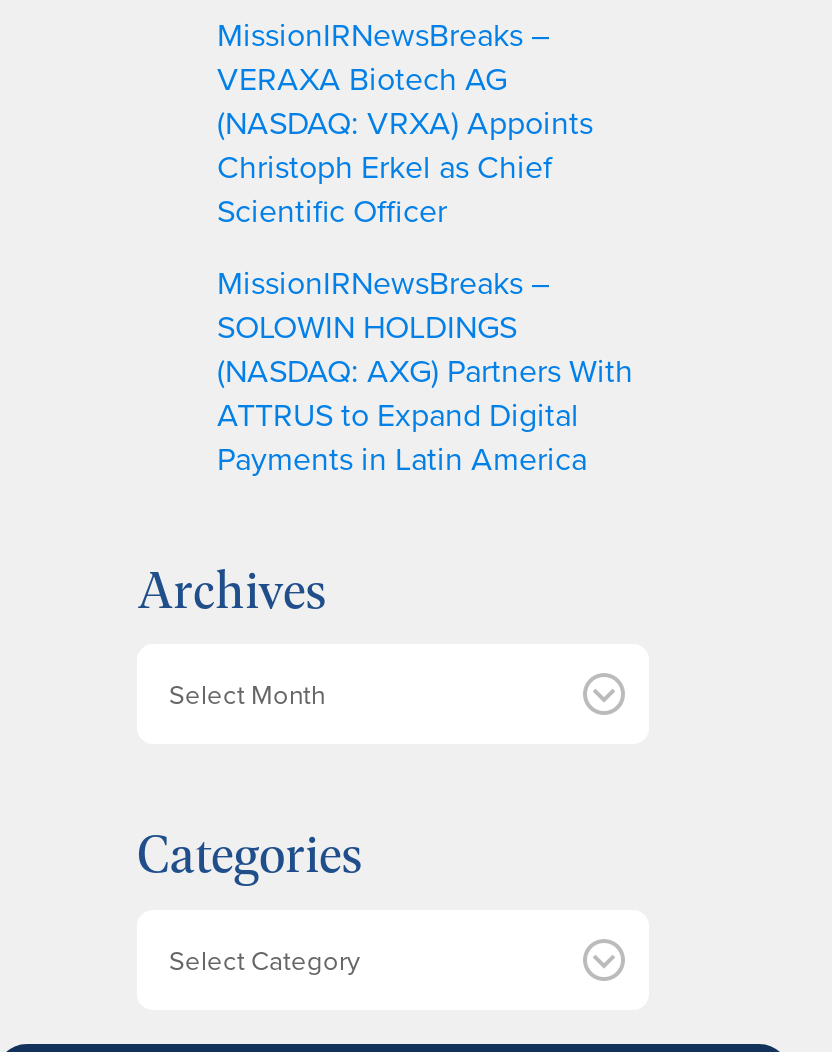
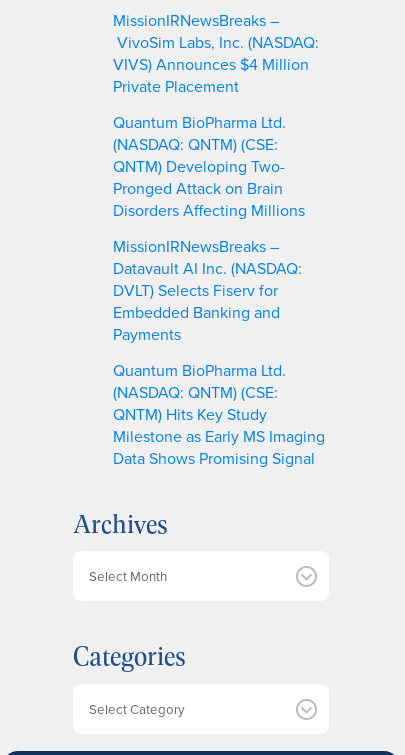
[217,55,593,231] VERAXA Biotech AG | (NASDAQ: VRXA) Appoints | Christoph Erkel as Chief | Scientific Officer -> [113,31,319,221] VivoSim Labs, Inc. (NASDAQ: | VIVS) Announces $4 Million | Private Placement | Quantum BioPharma Ltd. | (NASDAQ: QNTM) (CSE: | QNTM) Developing Two- | Pronged Attack on Brain | Disorders Affecting Millions
[217,303,633,479] SOLOWIN HOLDINGS | (NASDAQ: AXG) Partners With | ATTRUS to Expand Digital | Payments in Latin America -> [113,257,325,469] Datavault AI Inc. (NASDAQ: | DVLT) Selects Fiserv for | Embedded Banking and | Payments | Quantum BioPharma Ltd. | (NASDAQ: QNTM) (CSE: | QNTM) Hits Key Study | Milestone as Early MS Imaging | Data Shows Promising Signal

